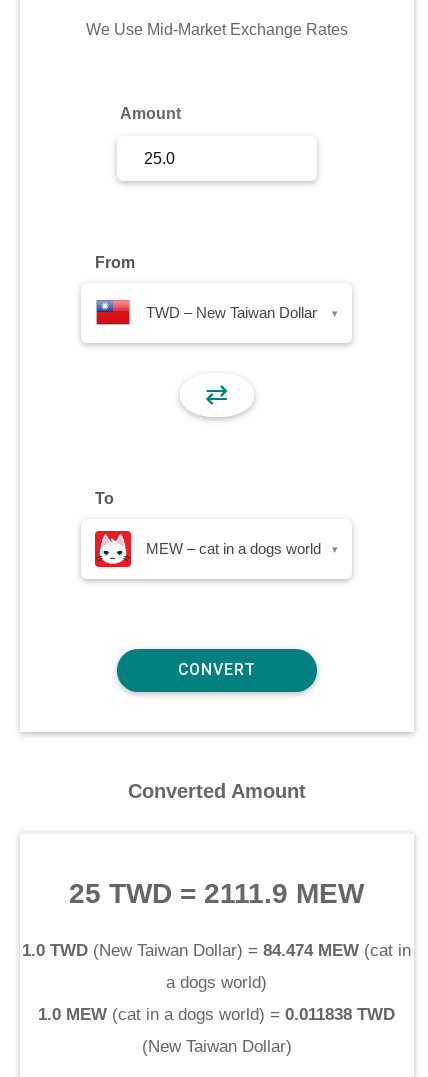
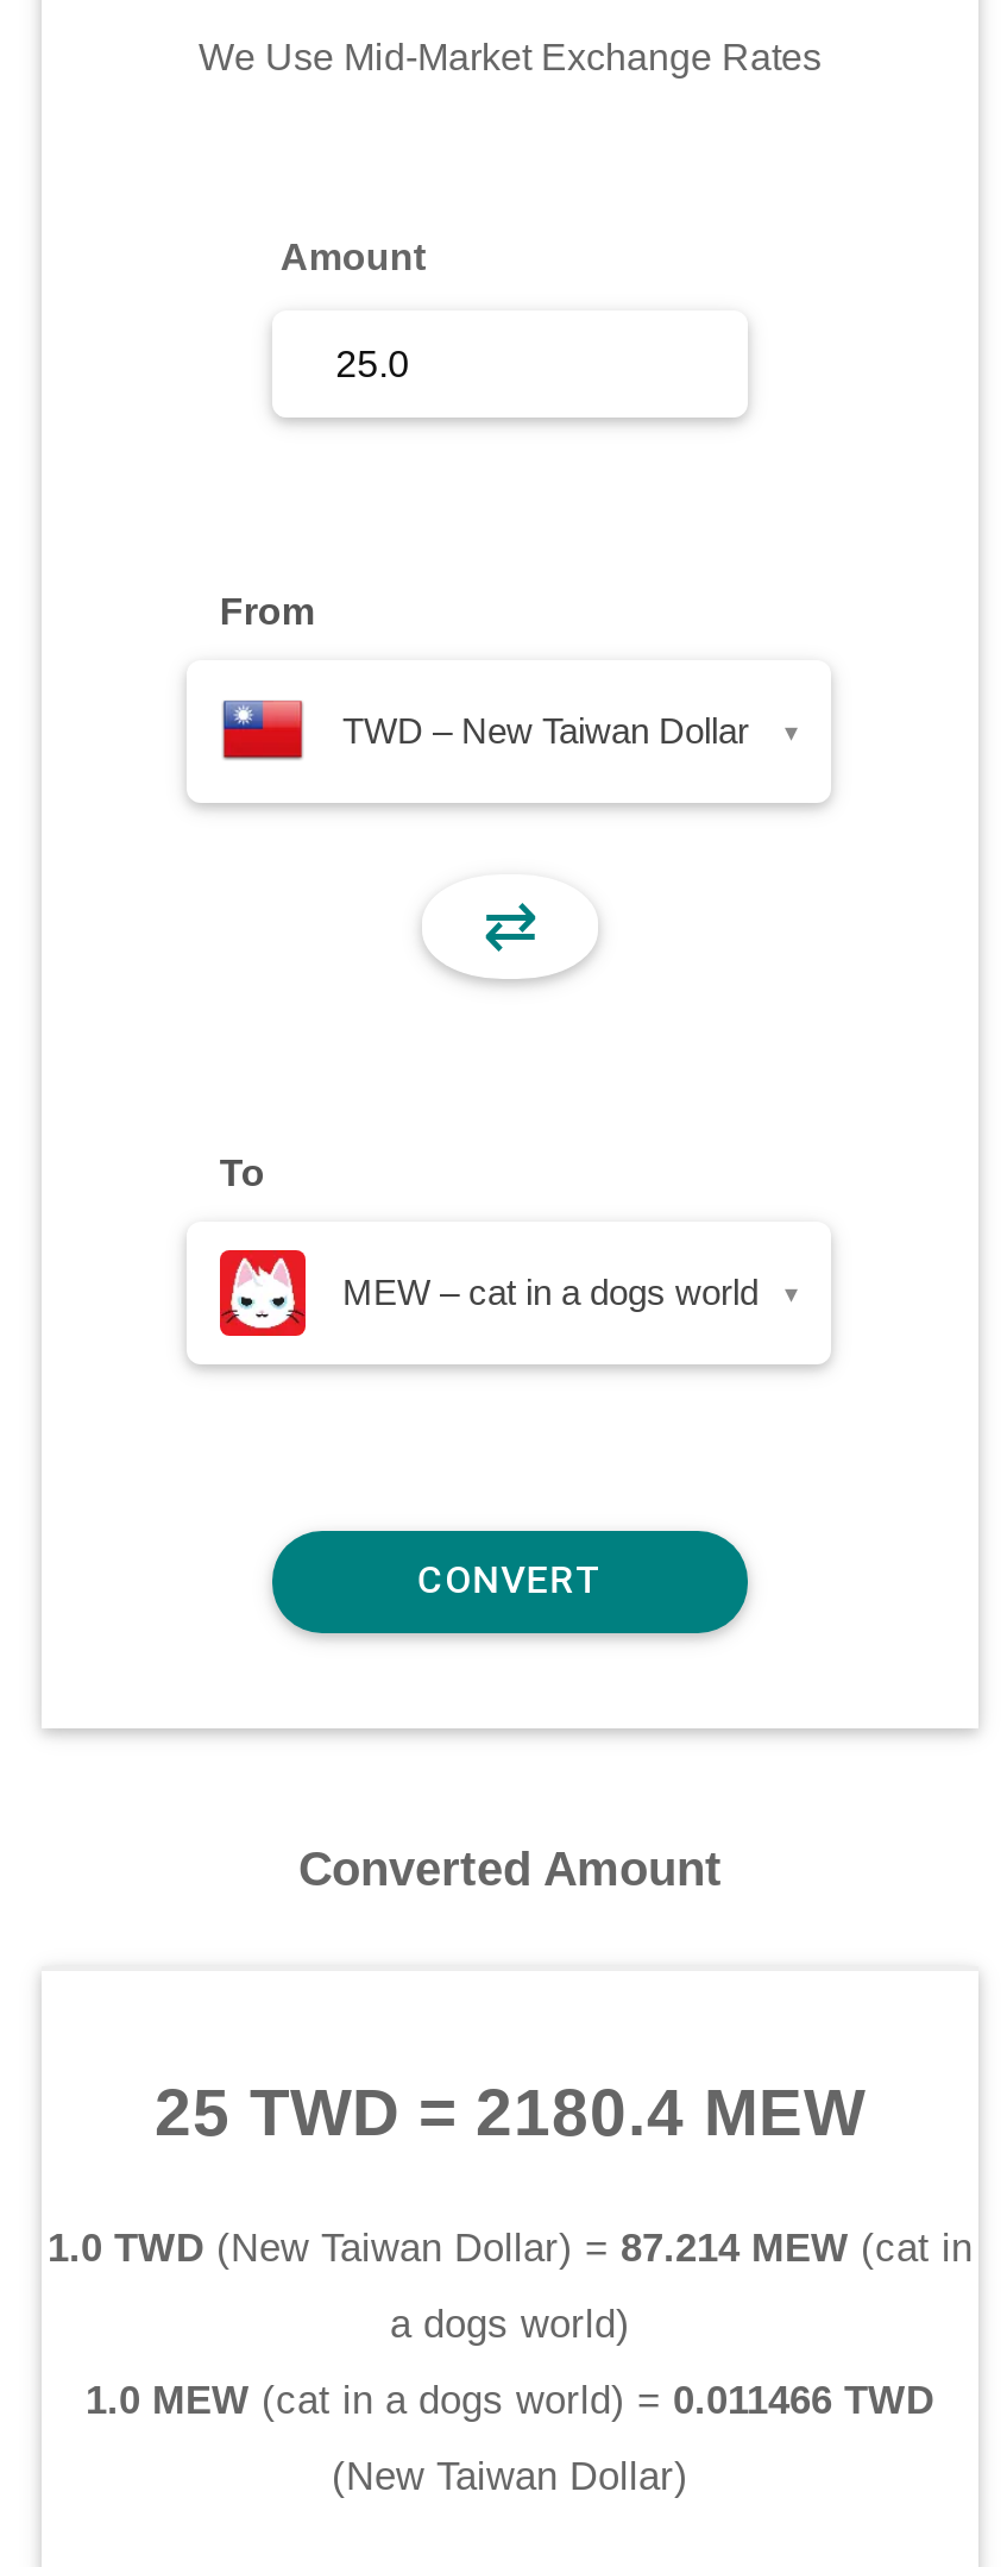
[69,878,364,909] 25 TWD = 2111.9 MEW -> [155,2075,866,2149] 25 TWD = 2180.4 MEW
[22,941,411,960] 1.0 TWD (New Taiwan Dollar) = 84.474 MEW (cat in -> [48,2225,973,2270] 1.0 TWD (New Taiwan Dollar) = 87.214 MEW (cat in
[38,1005,395,1024] 1.0 MEW (cat in a dogs world) = 0.011838 TWD -> [86,2377,934,2422] 1.0 MEW (cat in a dogs world) = 0.011466 TWD

